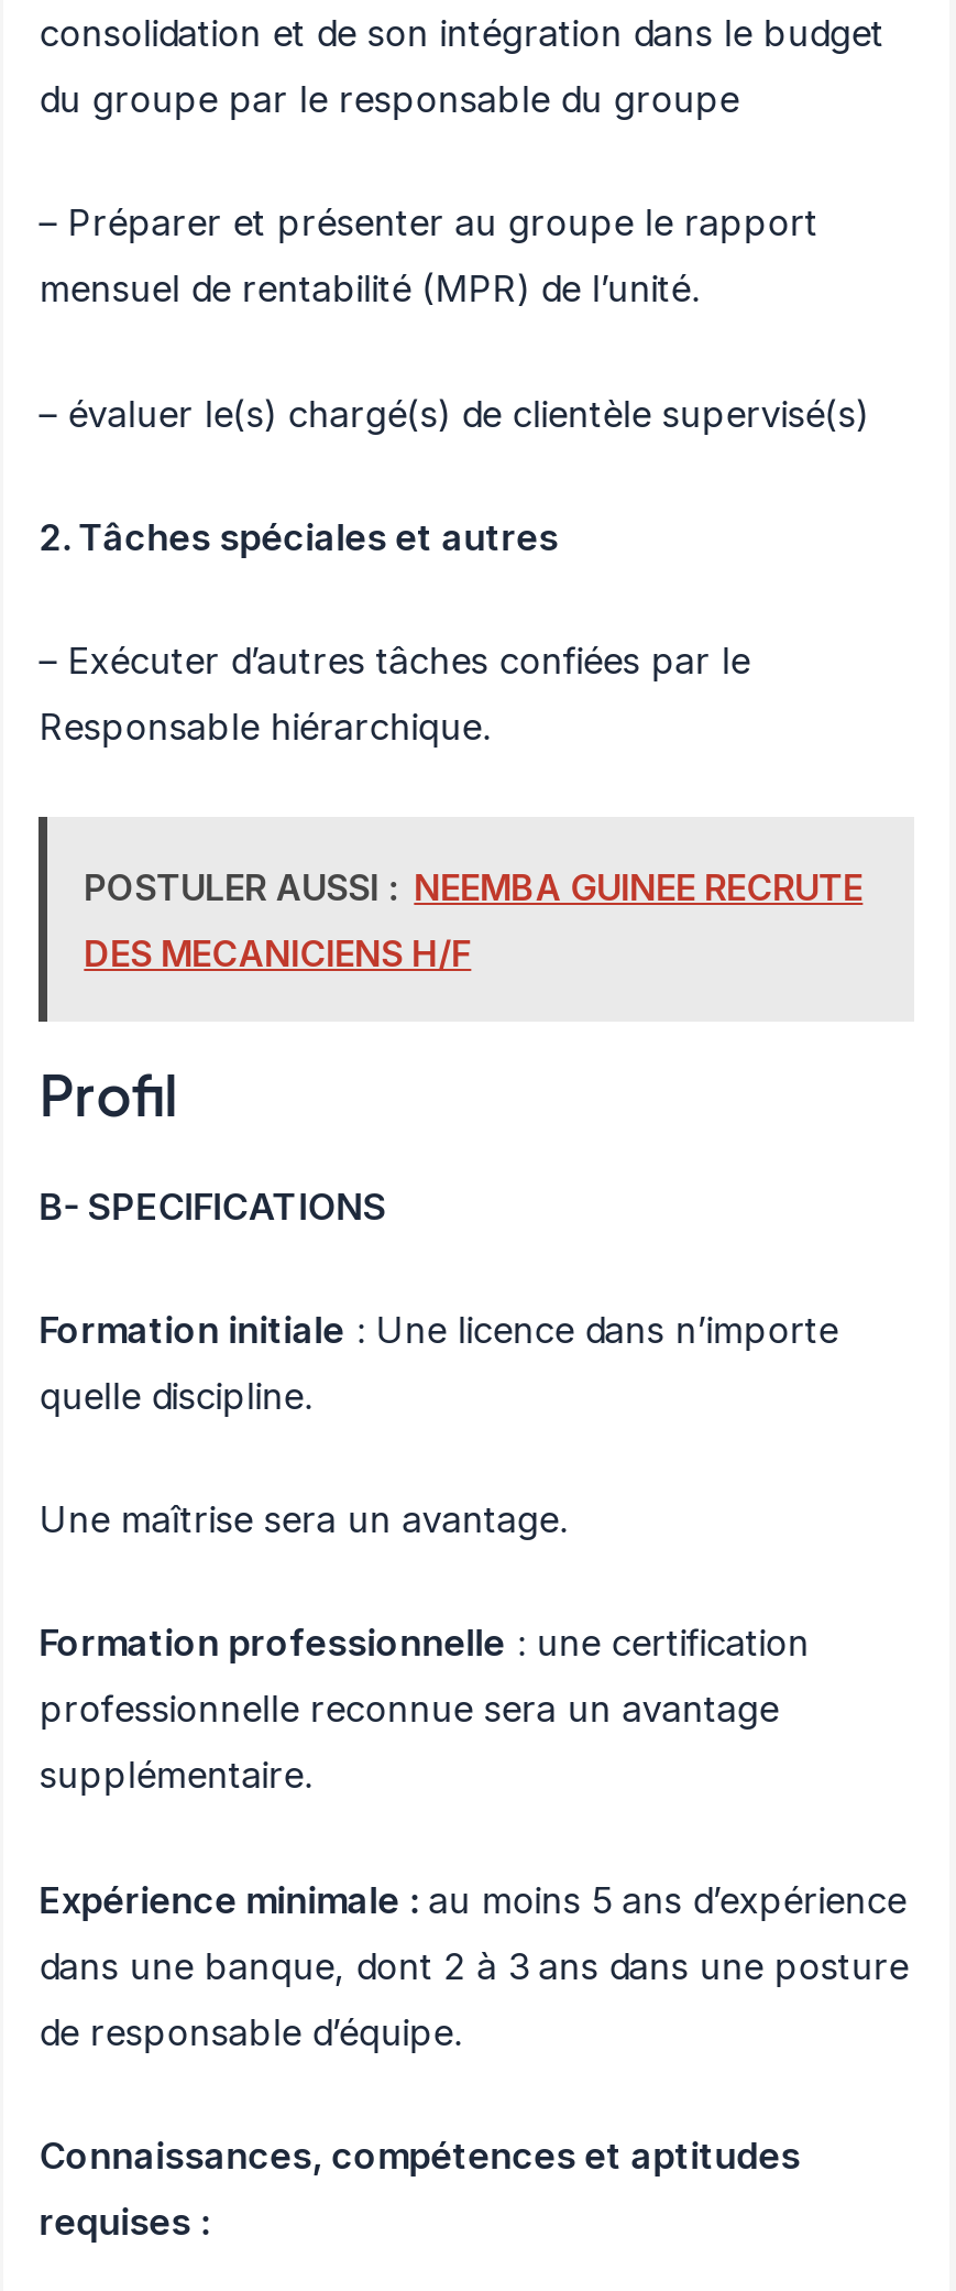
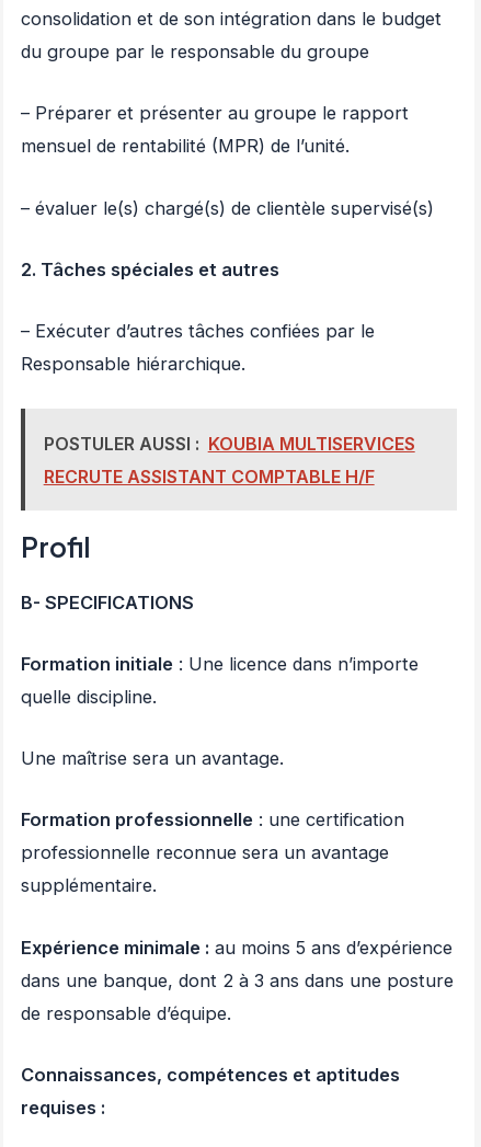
[84,865,863,909] POSTULER AUSSI : NEEMBA GUINEE RECRUTE -> [43,432,415,454] POSTULER AUSSI : KOUBIA MULTISERVICES
[84,931,471,975] DES MECANICIENS H/F -> [43,465,374,487] RECRUTE ASSISTANT COMPTABLE H/F

